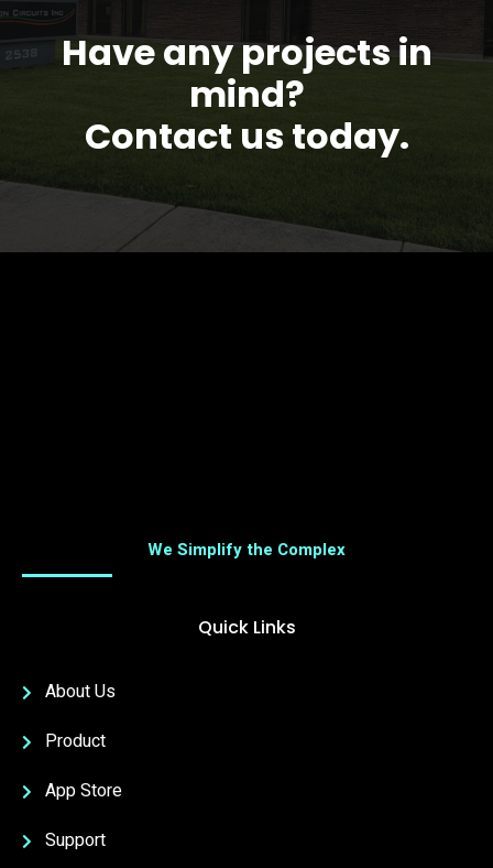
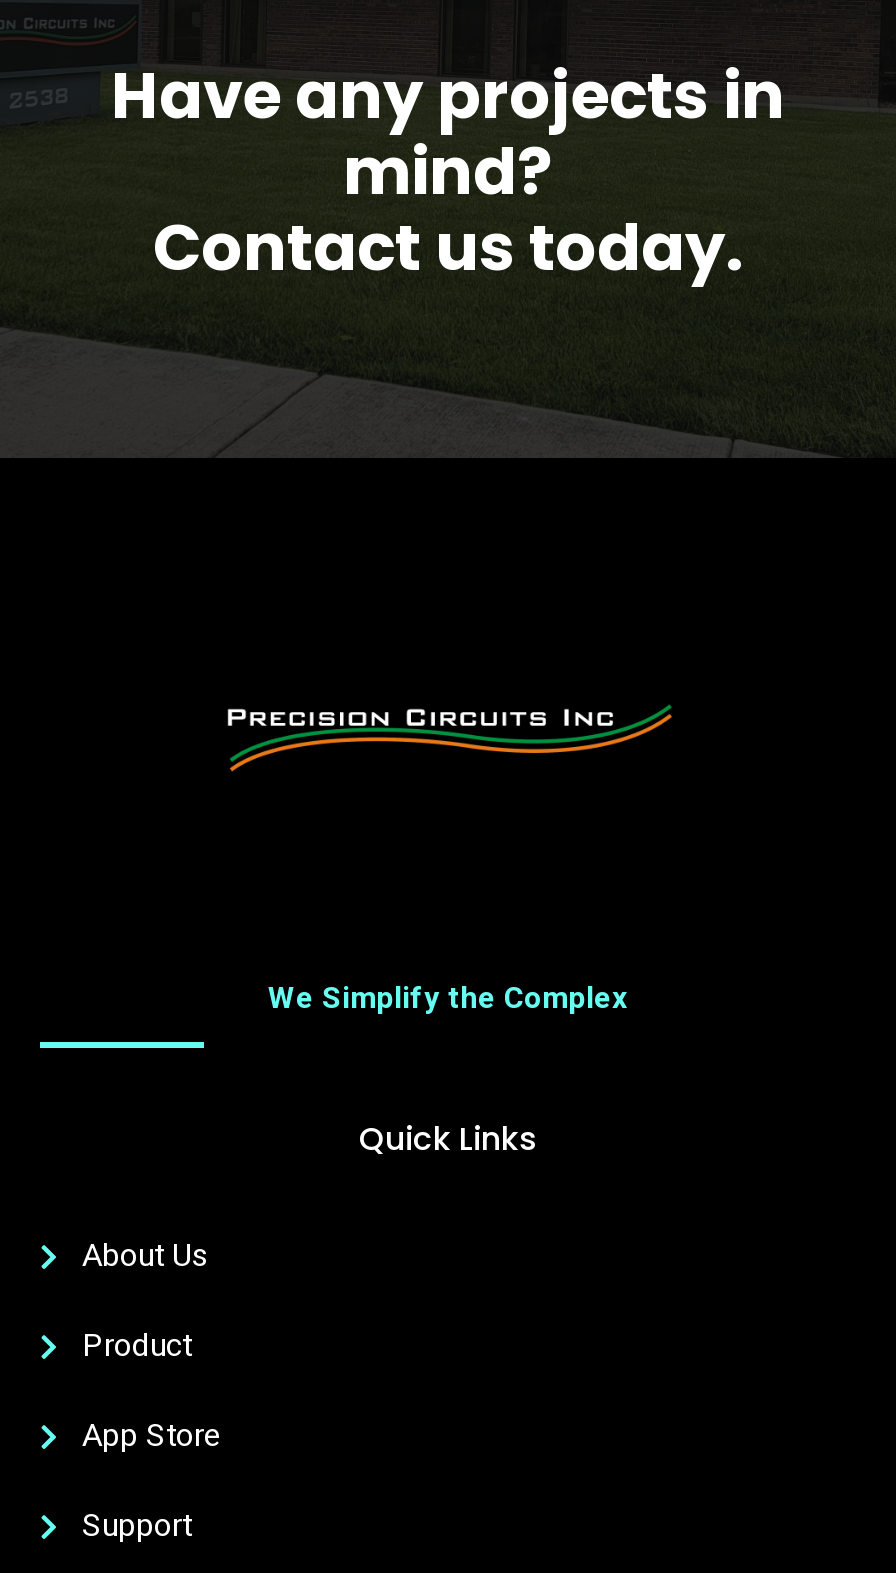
none -> [226,704,672,772] [image]

